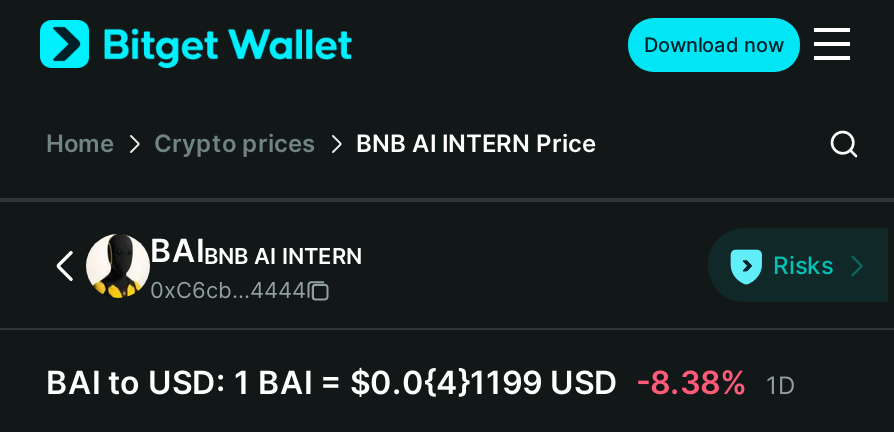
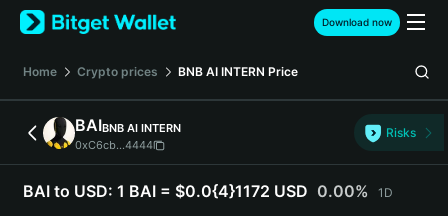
[46,362,796,402] BAI to USD: 1 BAI = $0.0{4}1199 USD -8.38% 1D -> [23,181,393,201] BAI to USD: 1 BAI = $0.0{4}1172 USD 0.00% 1D

